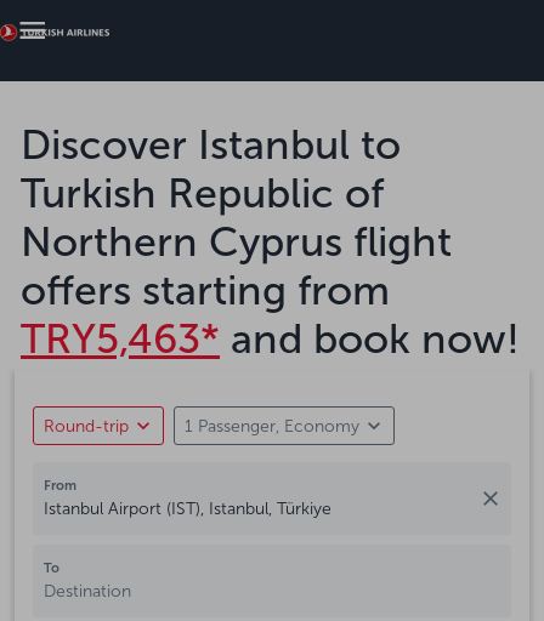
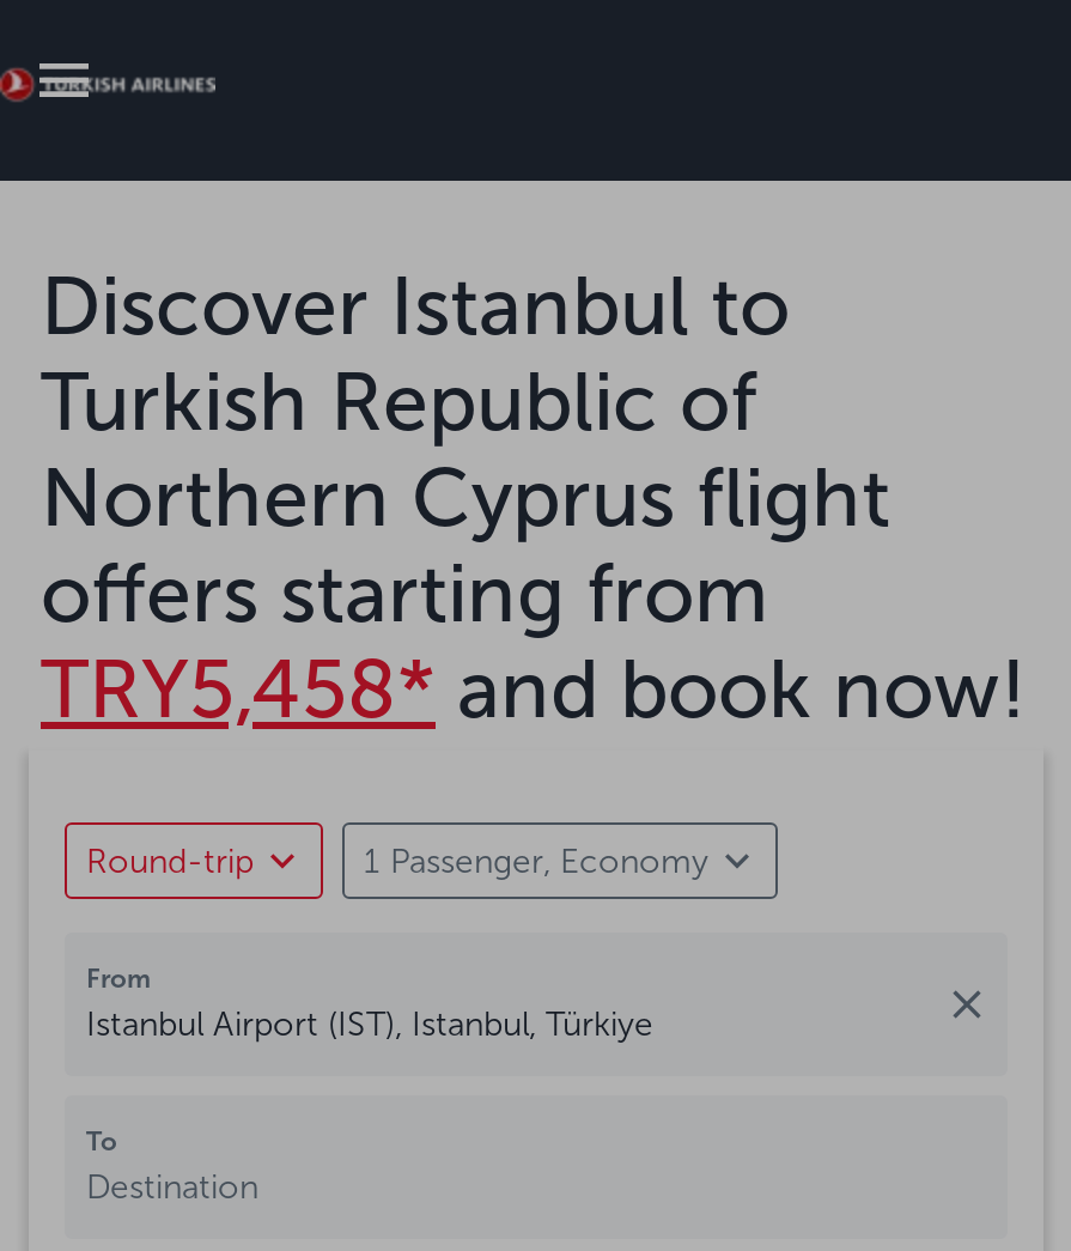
[21,314,520,364] TRY5,463* and book now! -> [41,640,1027,739] TRY5,458* and book now!

